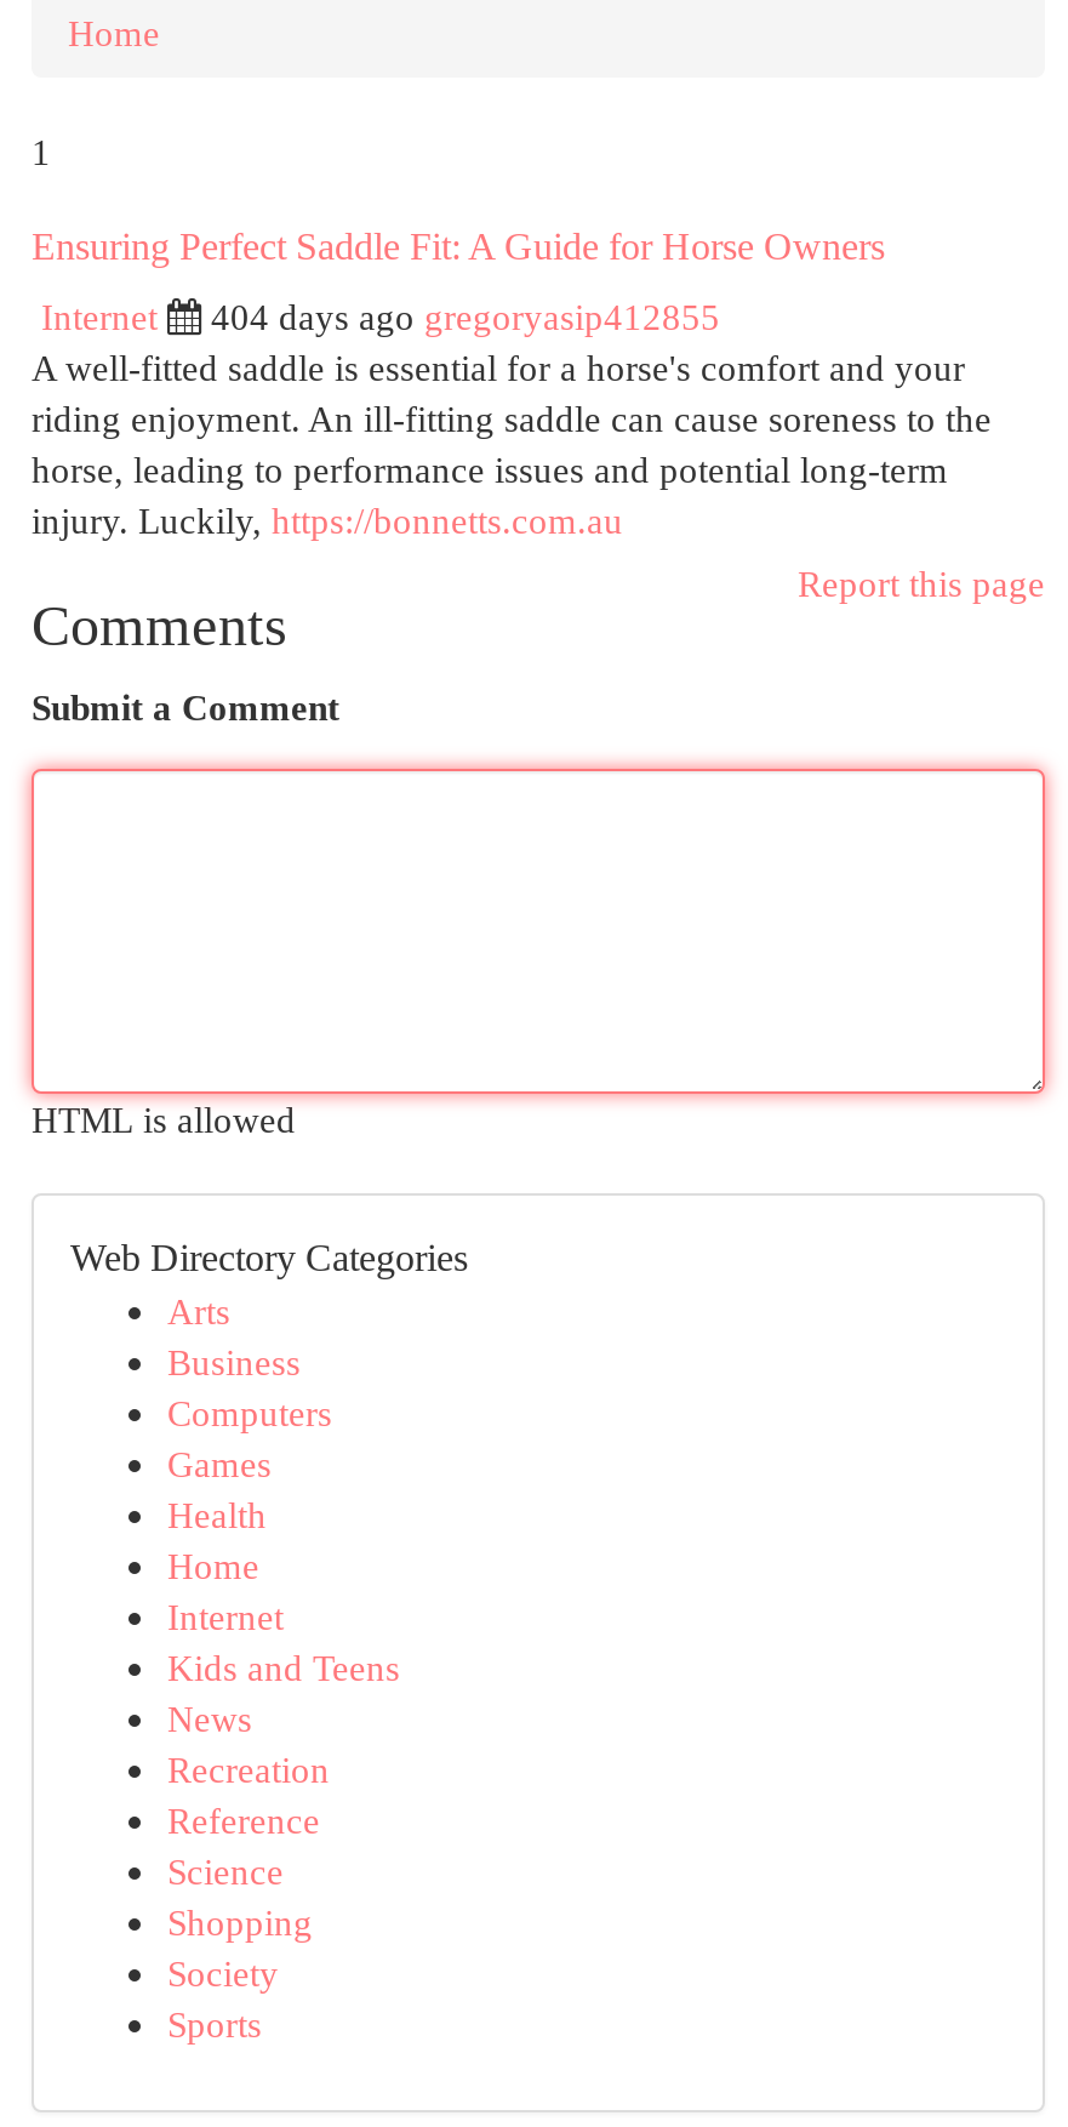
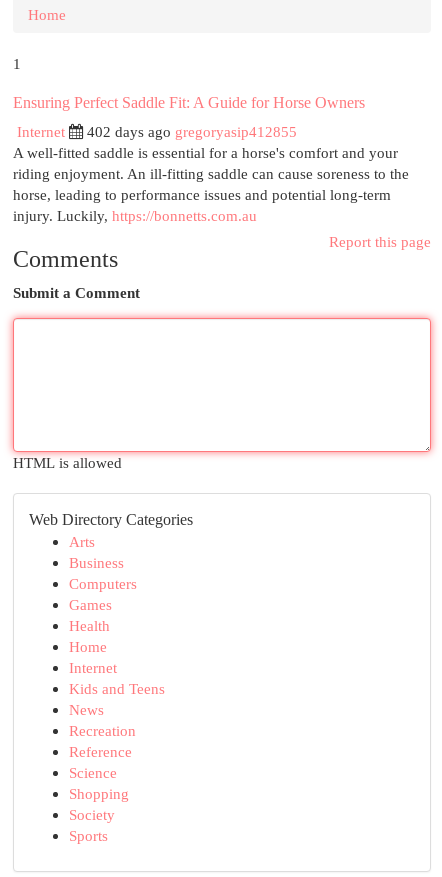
[211,296,720,337] 404 days ago gregoryasip412855 -> [87,123,297,140] 402 days ago gregoryasip412855

